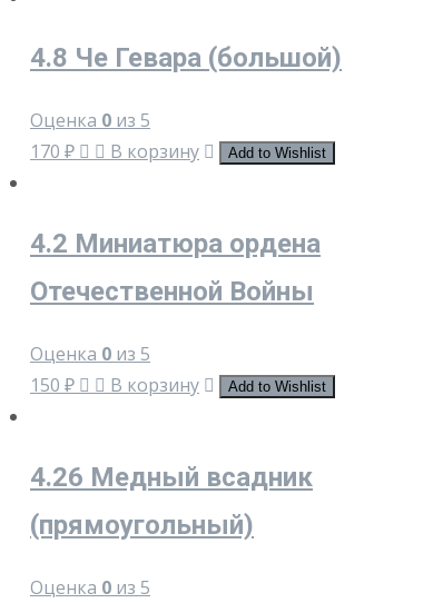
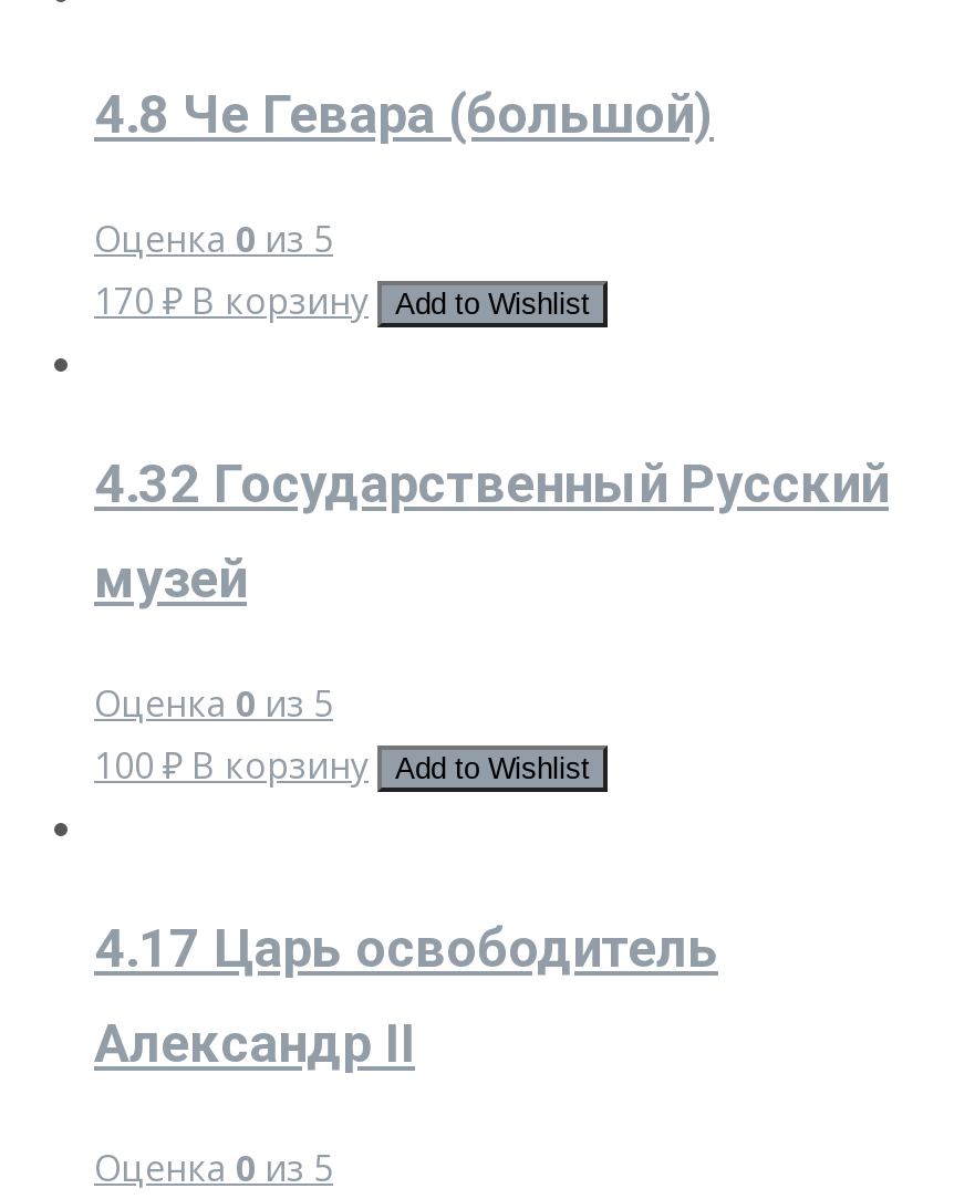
[30,228,321,259] 4.2 Миниатюра ордена -> [94,453,889,515] 4.32 Государственный Русский
[30,276,314,307] Отечественной Войны -> [94,548,247,610] музей
[30,372,199,397] 150 ₽ | В корзину -> [94,740,369,789] 100 ₽ В корзину
[30,461,313,492] 4.26 Медный всадник -> [94,917,718,979] 4.17 Царь освободитель
[30,509,254,540] (прямоугольный) -> [94,1012,415,1074] Александр II

